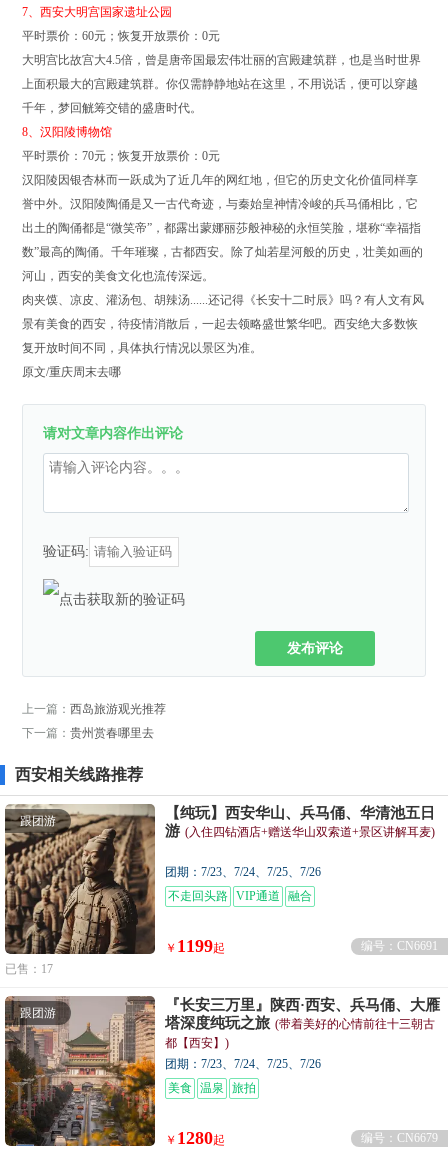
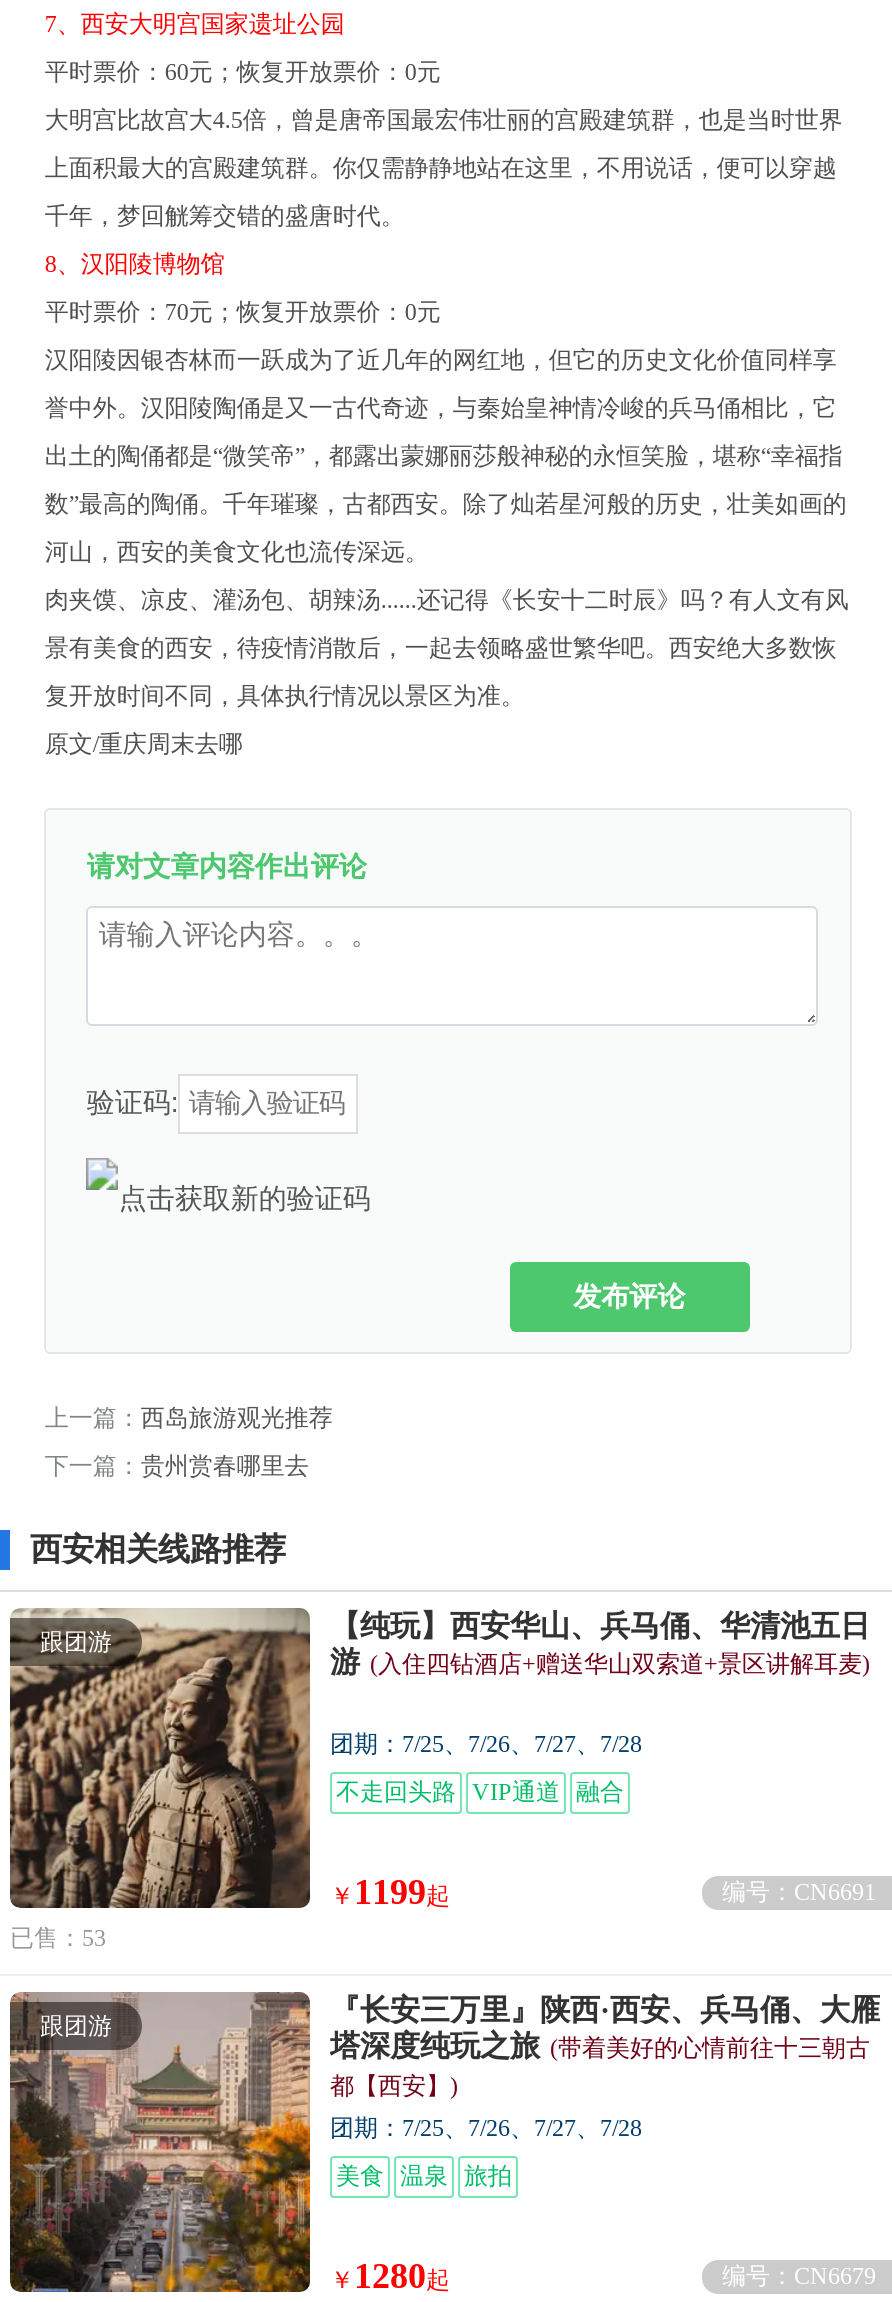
[165,865,321,879] 团期：7/23、7/24、7/25、7/26 -> [330,1729,642,1757] 团期：7/25、7/26、7/27、7/28
[5,962,53,976] 已售：17 -> [10,1923,106,1951] 已售：53
[165,1057,321,1071] 团期：7/23、7/24、7/25、7/26 -> [330,2113,642,2141] 团期：7/25、7/26、7/27、7/28

